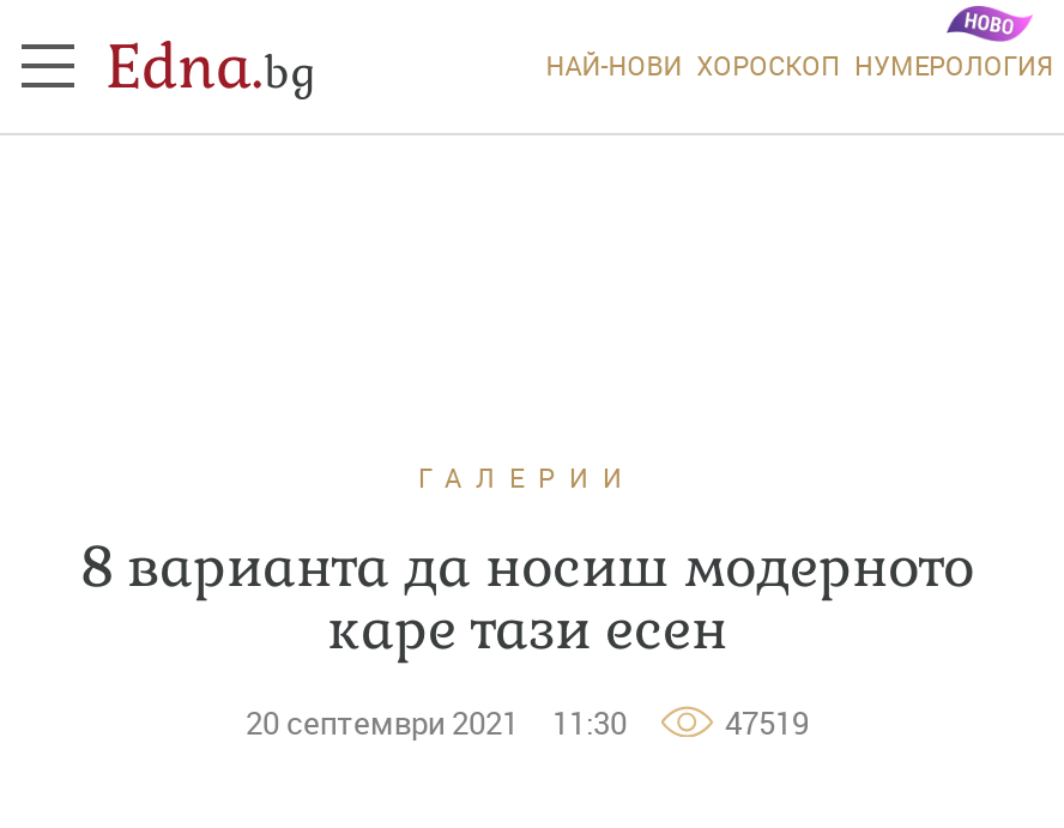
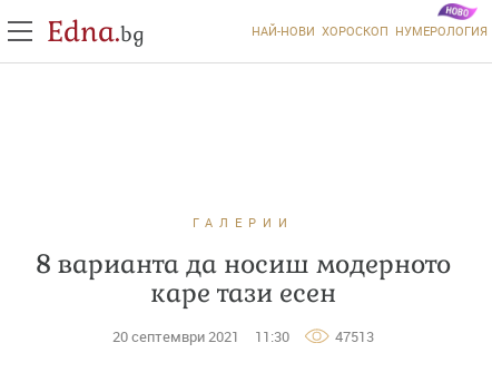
[725,701,809,744] 47519 -> [334,326,373,346] 47513

